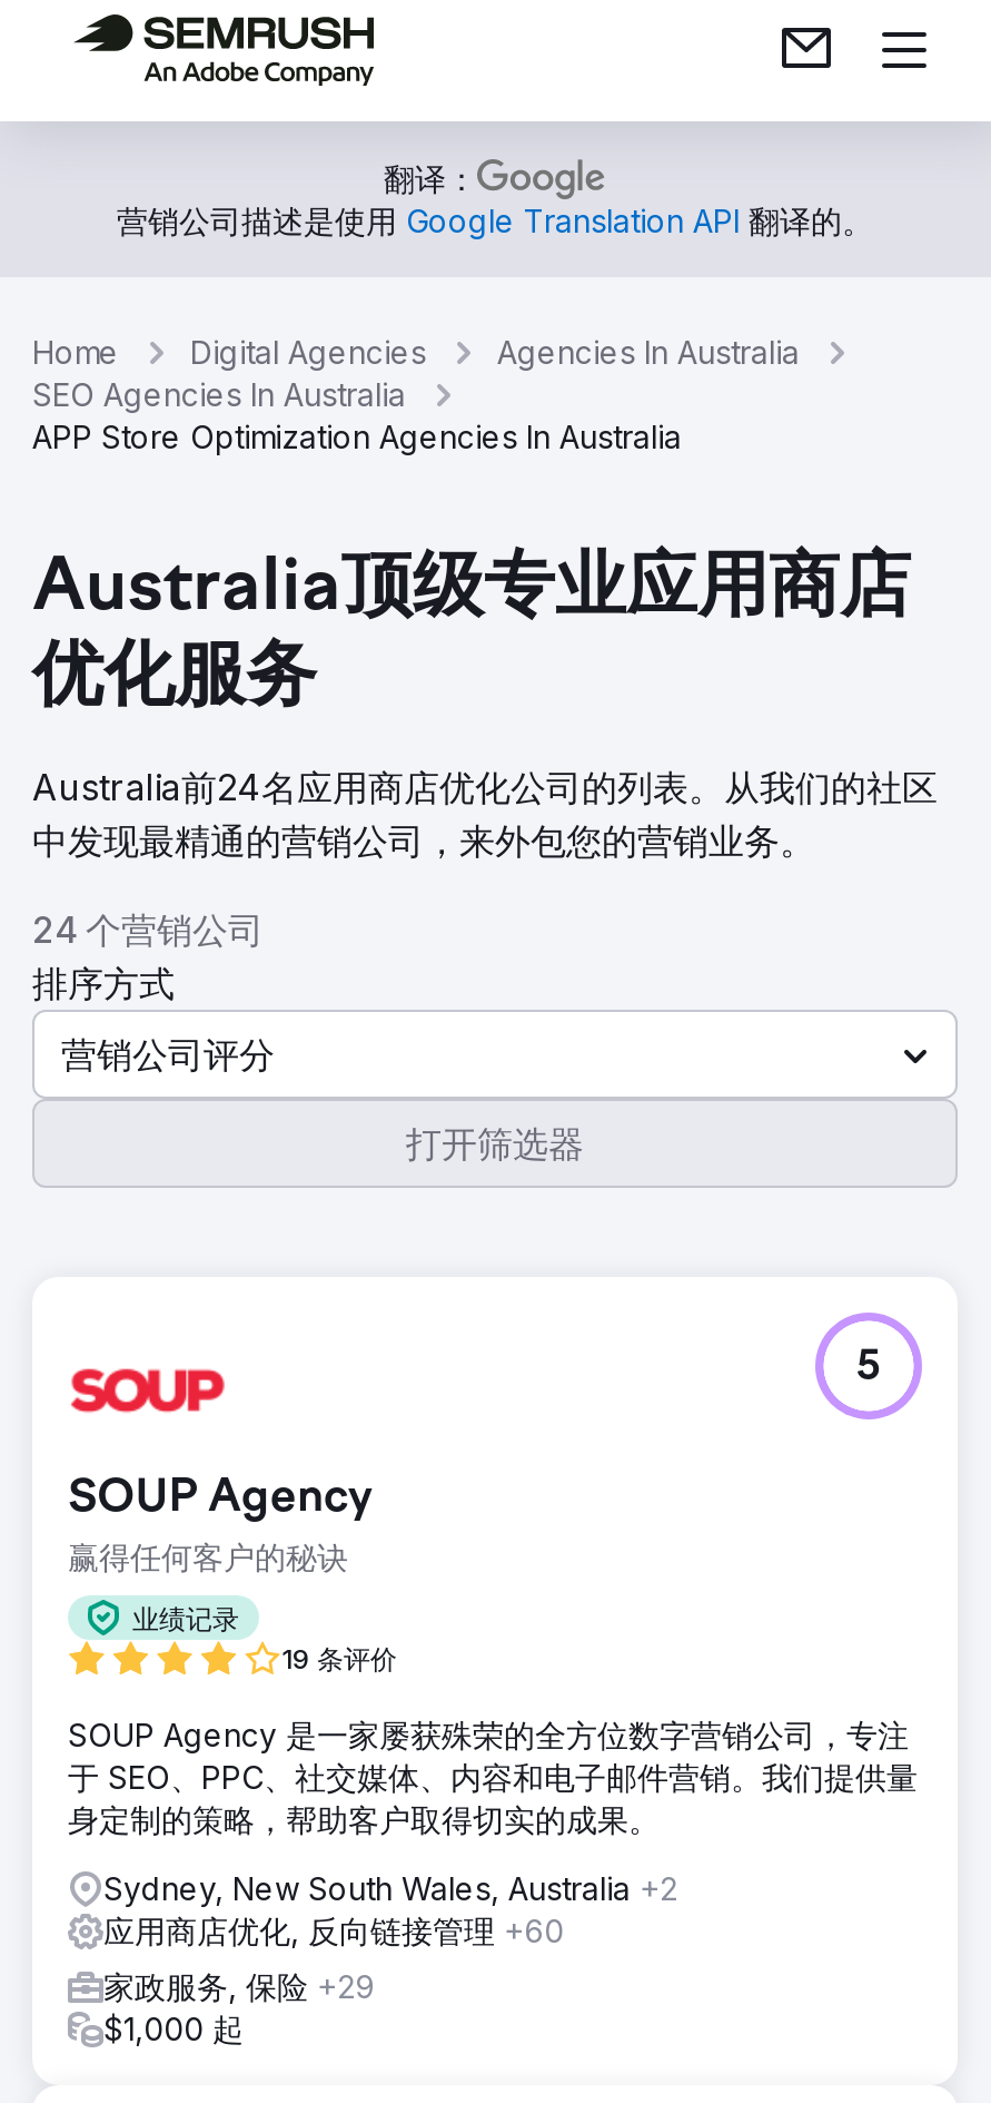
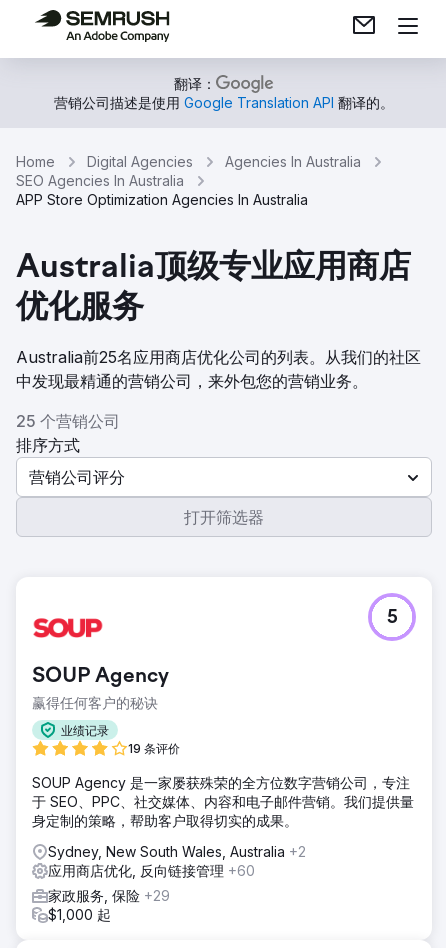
[32,765,938,809] Australia前24名应用商店优化公司的列表。从我们的社区 -> [16,347,421,367] Australia前25名应用商店优化公司的列表。从我们的社区
[32,907,264,952] 24 个营销公司 -> [16,411,120,431] 25 个营销公司

